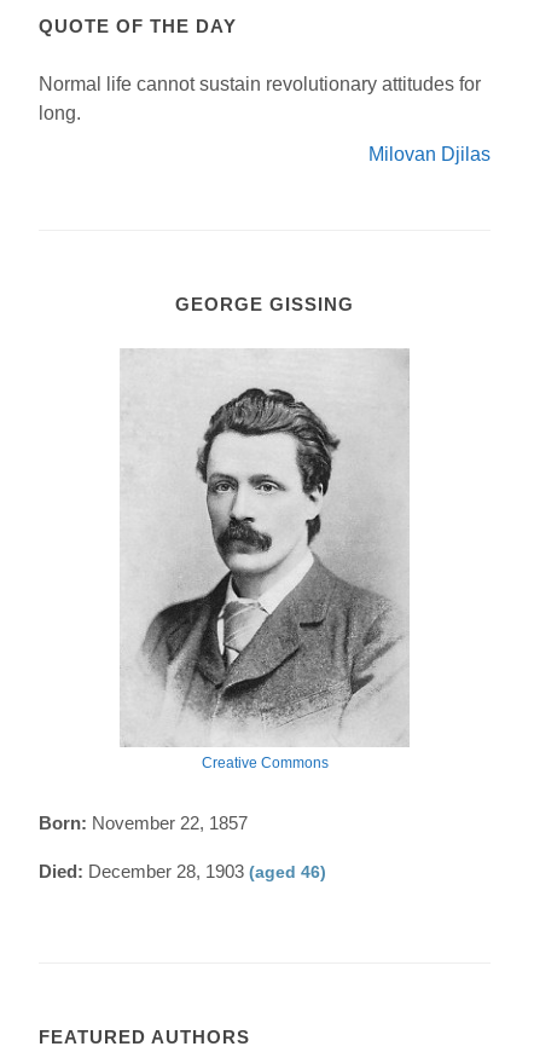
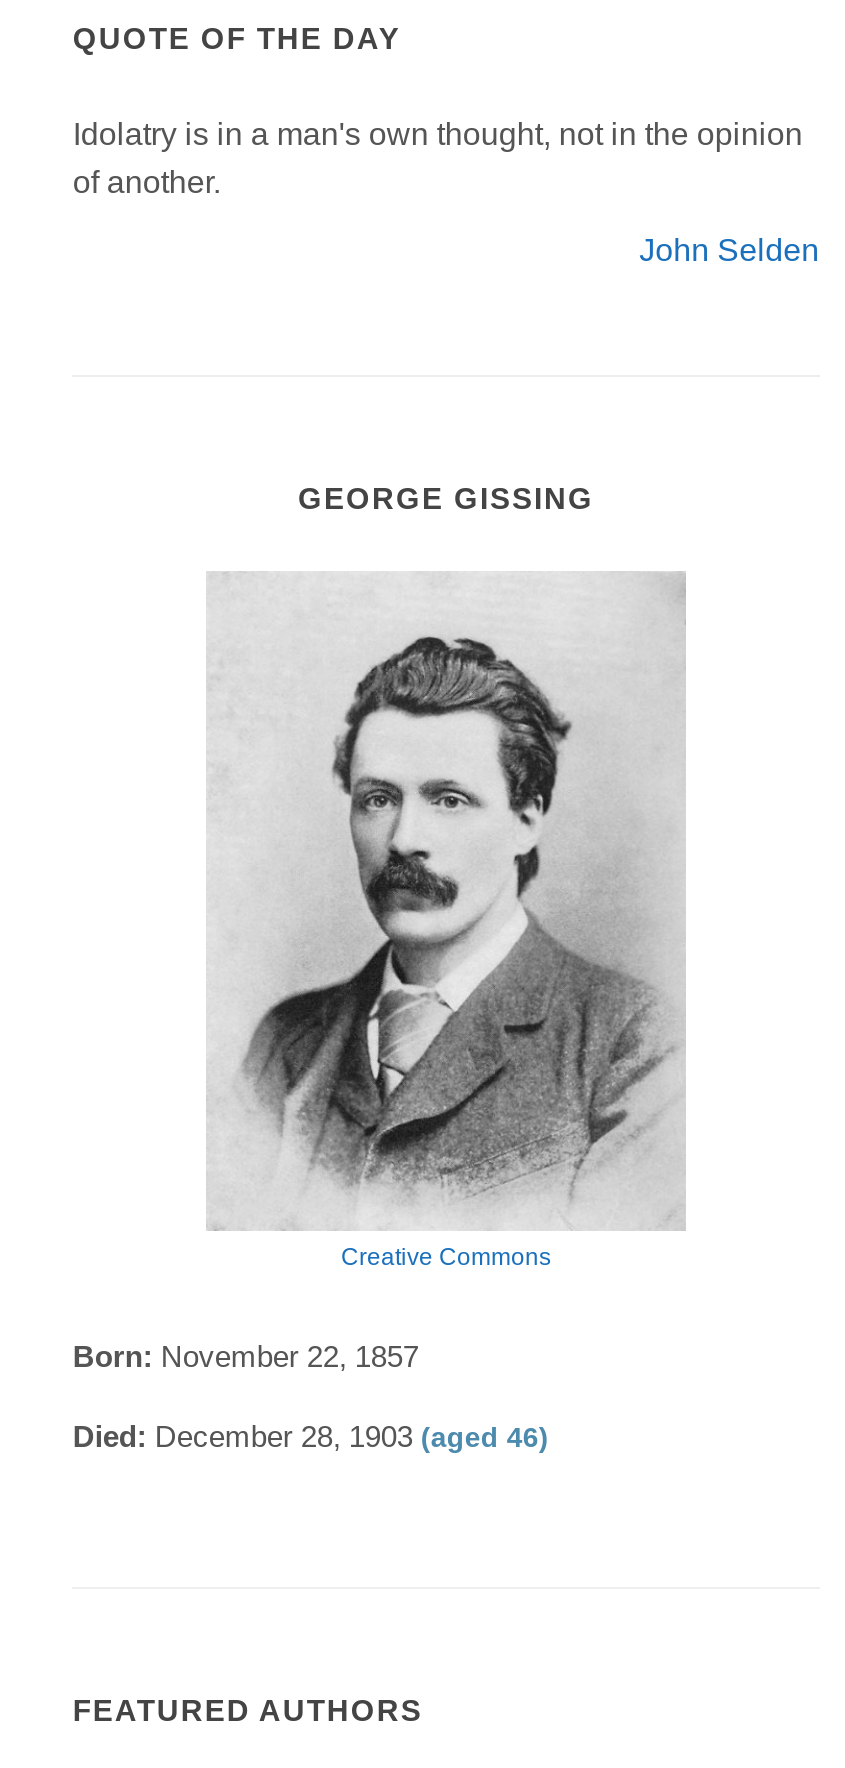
[39,73,481,123] Normal life cannot sustain revolutionary attitudes for | long. -> [73,116,803,198] Idolatry is in a man's own thought, not in the opinion | of another.
[368,143,490,164] Milovan Djilas -> [639,232,819,266] John Selden

